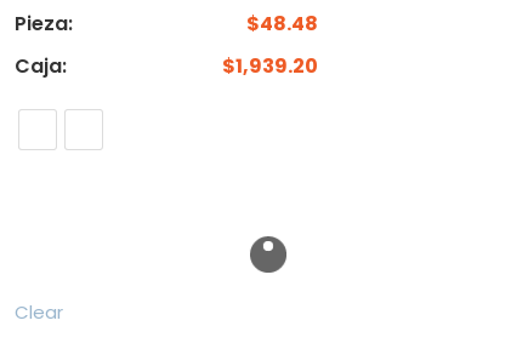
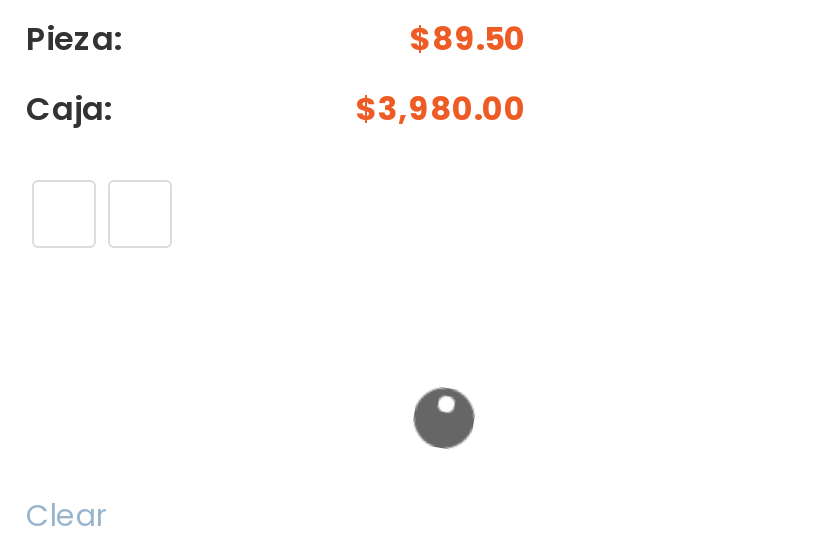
[246,10,318,38] $48.48 -> [410,16,526,62] $89.50
[222,52,318,80] $1,939.20 -> [356,86,526,132] $3,980.00

